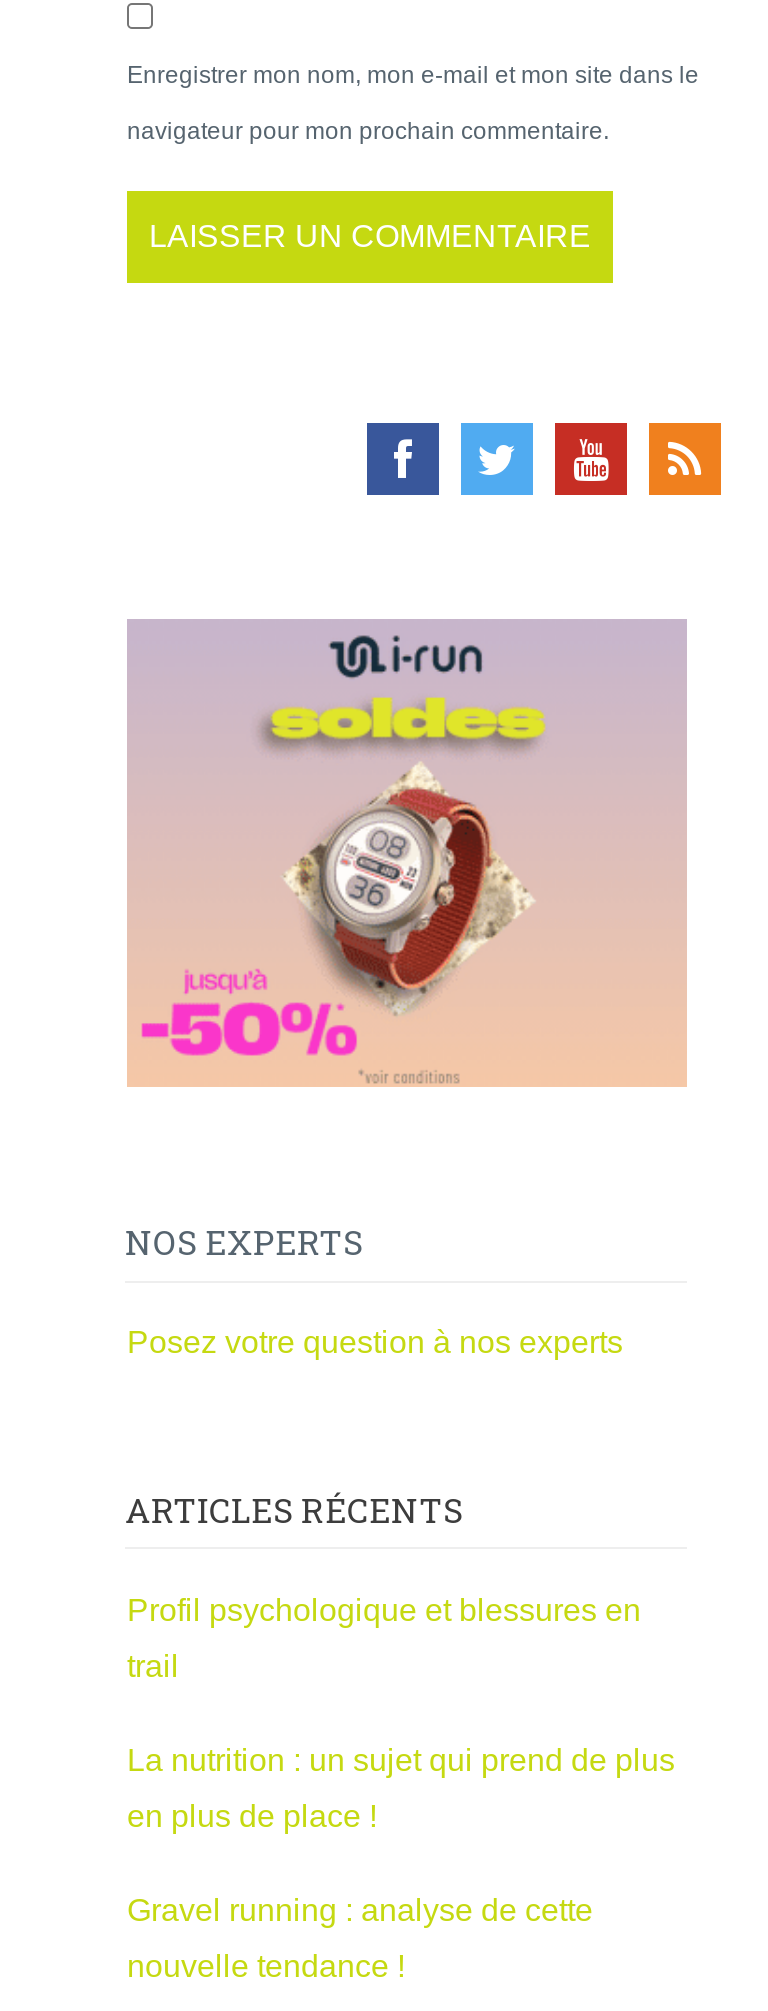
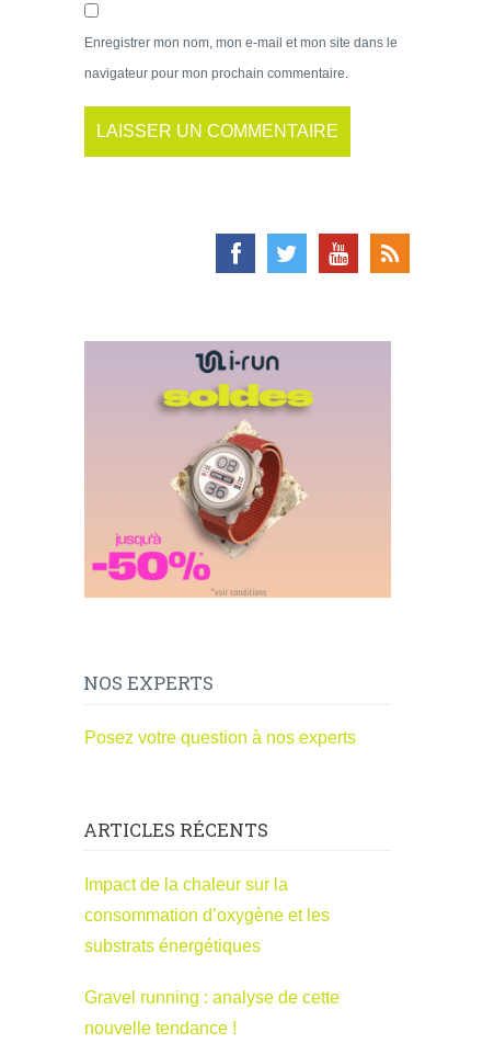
[127,1593,675,1833] Profil psychologique et blessures en | trail | La nutrition : un sujet qui prend de plus | en plus de place ! -> [84,875,330,955] Impact de la chaleur sur la | consommation d’oxygène et les | substrats énergétiques

